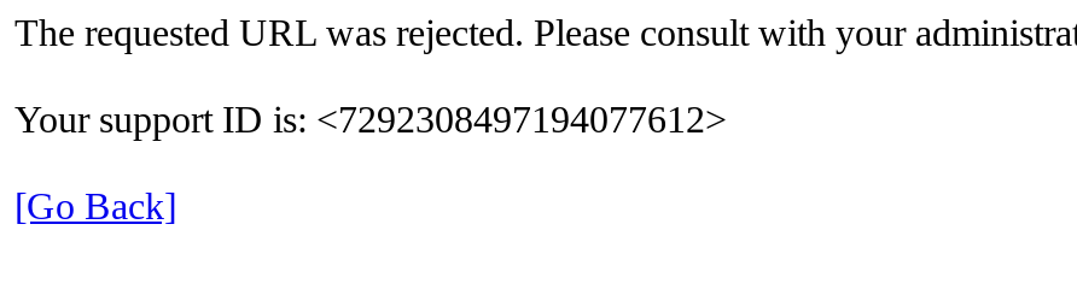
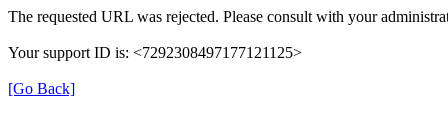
[14,99,727,140] Your support ID is: <7292308497194077612> -> [8,44,302,61] Your support ID is: <7292308497177121125>

